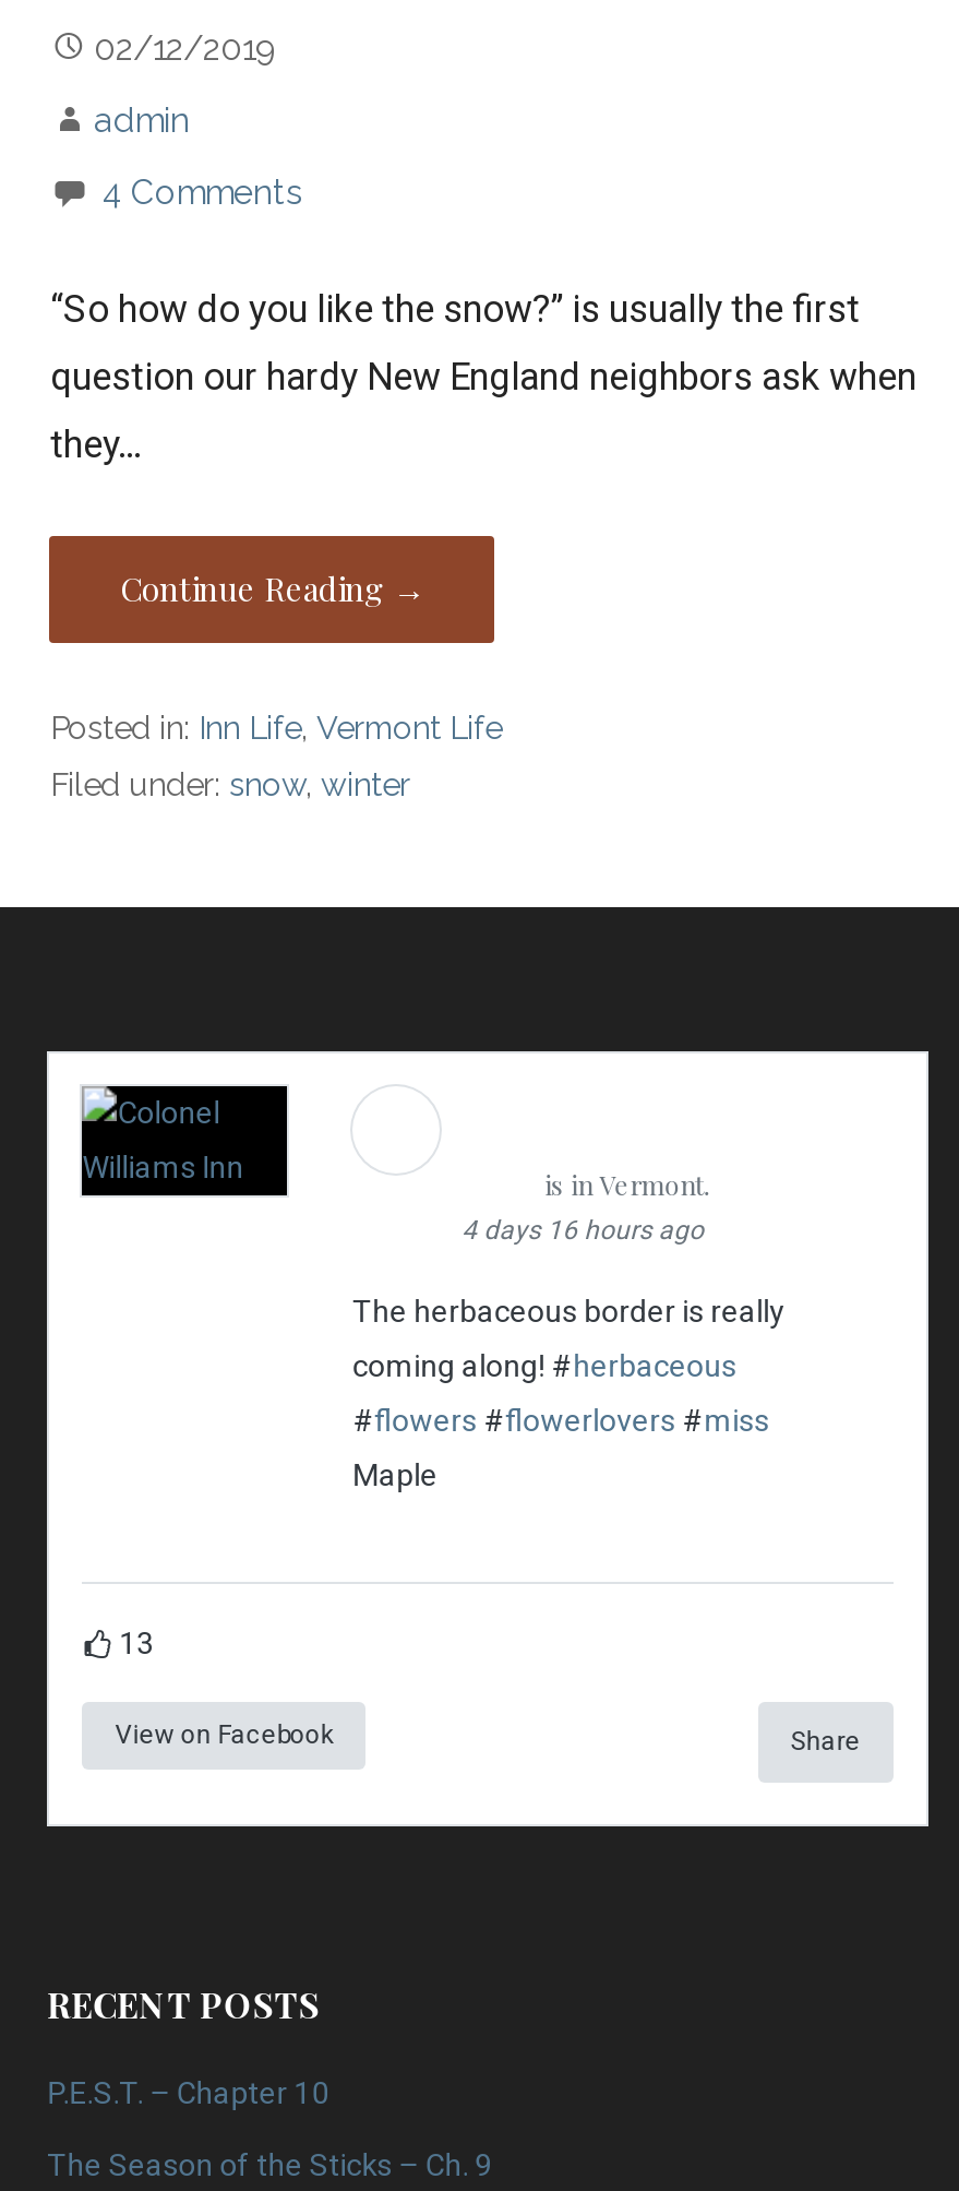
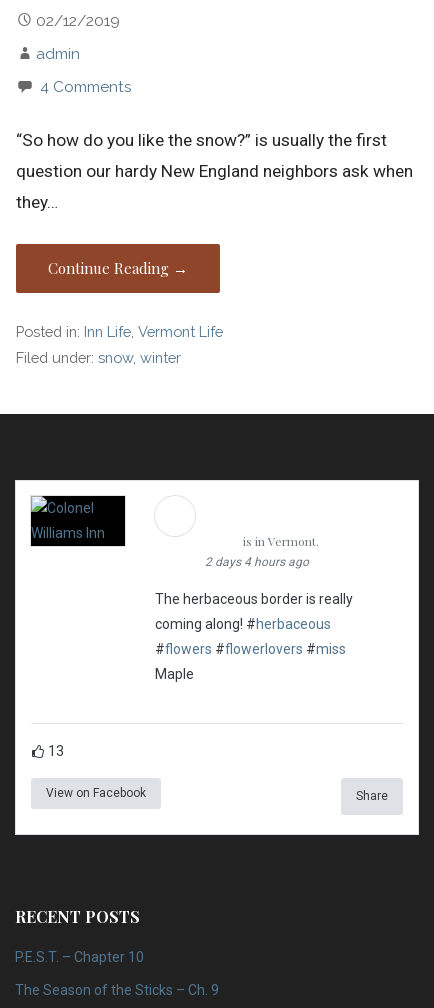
[462,1215,704,1246] 4 days 16 hours ago -> [205,555,309,569] 2 days 4 hours ago

